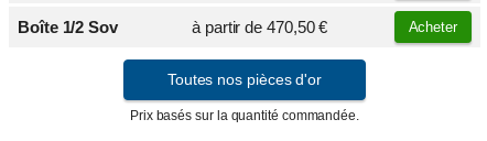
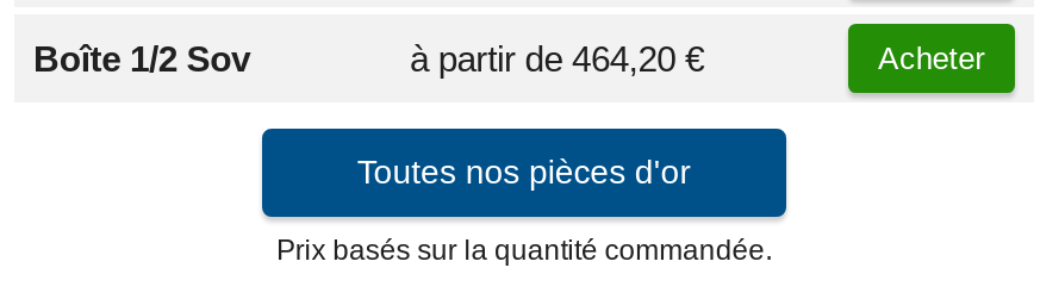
[192,18,328,36] à partir de 470,50 € -> [410,38,704,79] à partir de 464,20 €

